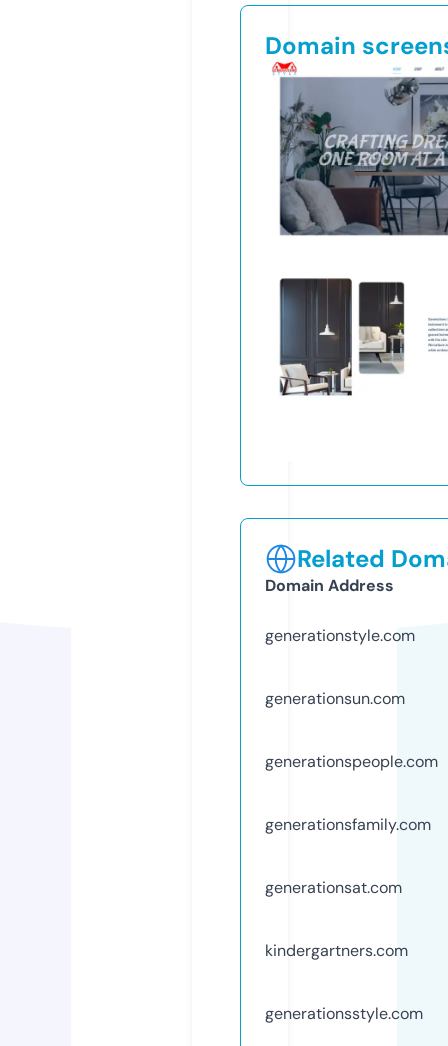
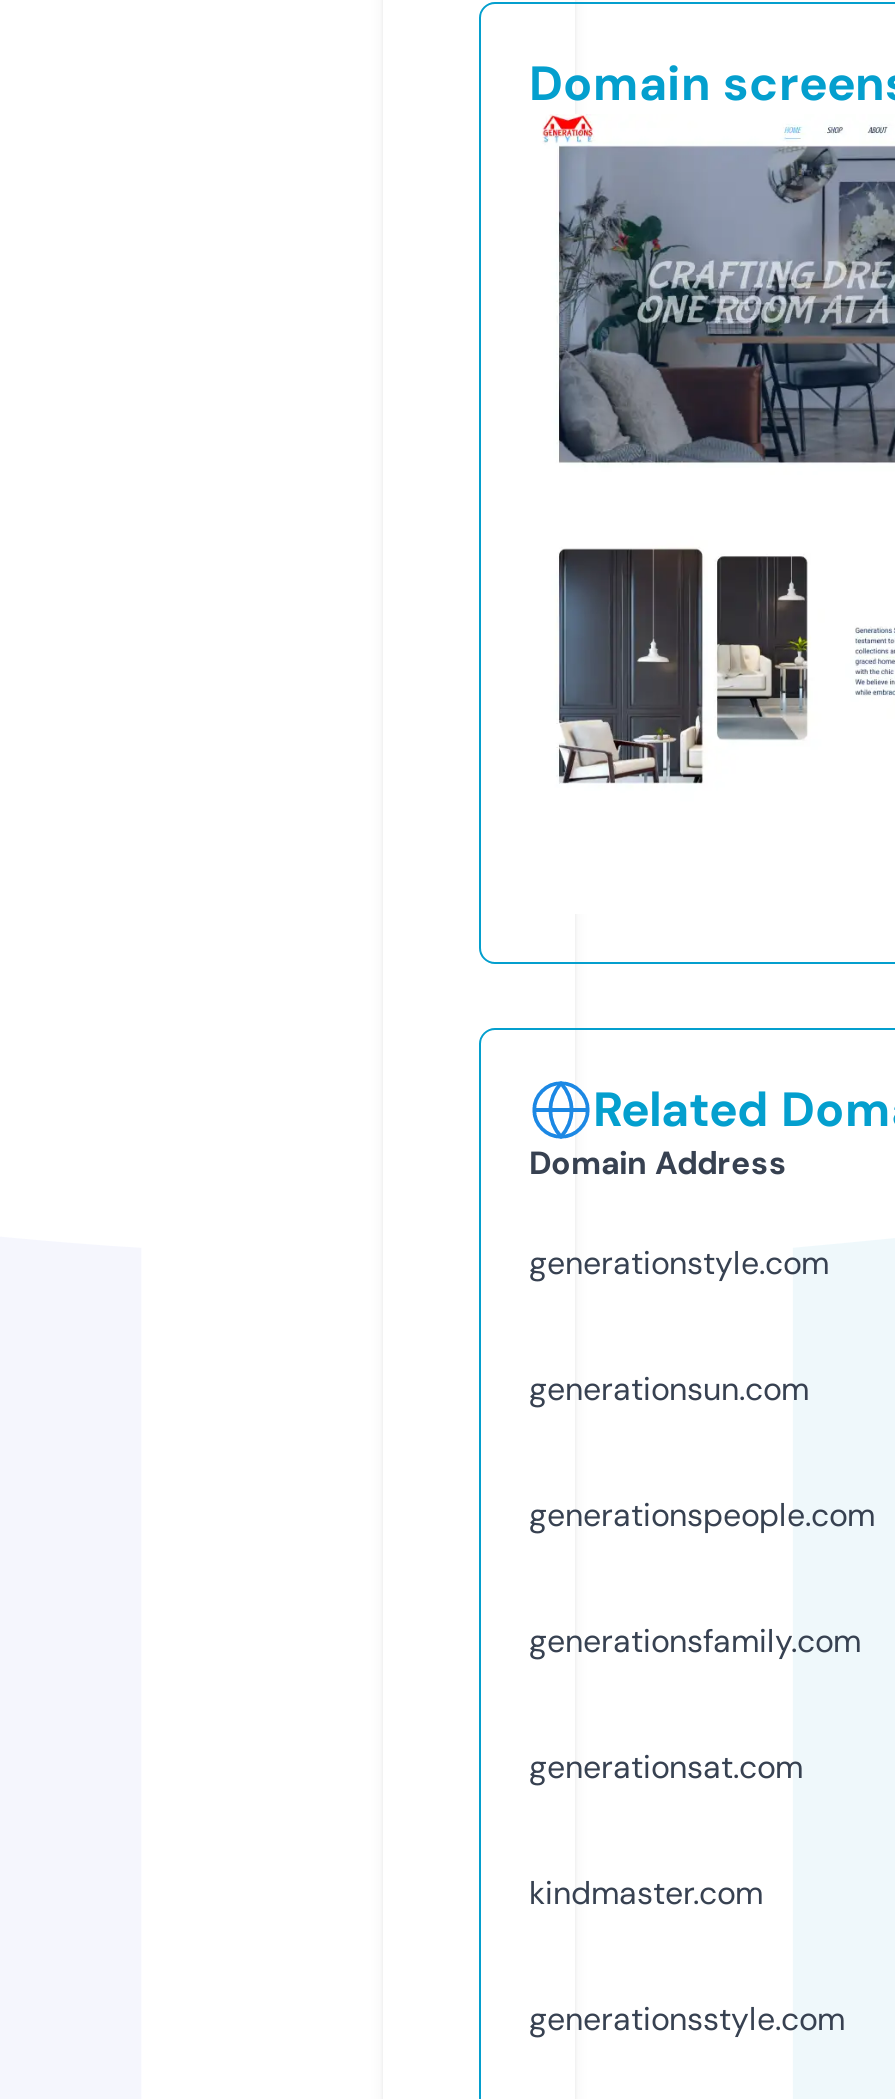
[265,940,408,961] kindergartners.com -> [529,1872,763,1914] kindmaster.com

